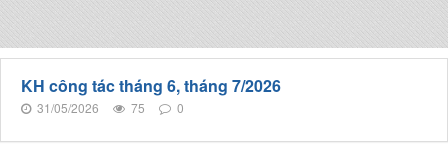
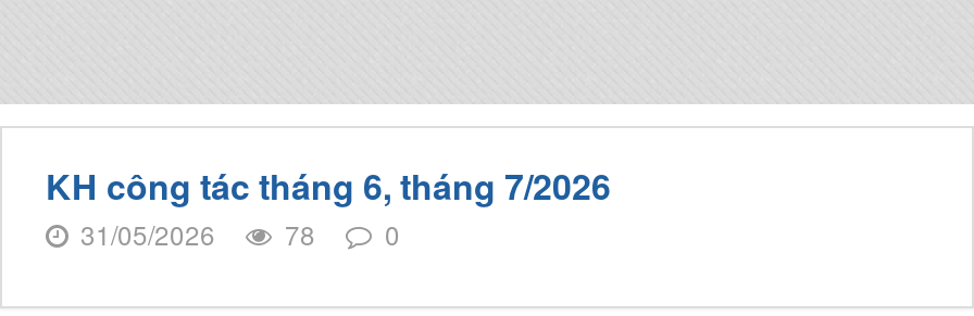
[34,99,184,116] 31/05/2026 75 0 -> [74,215,400,252] 31/05/2026 78 0

